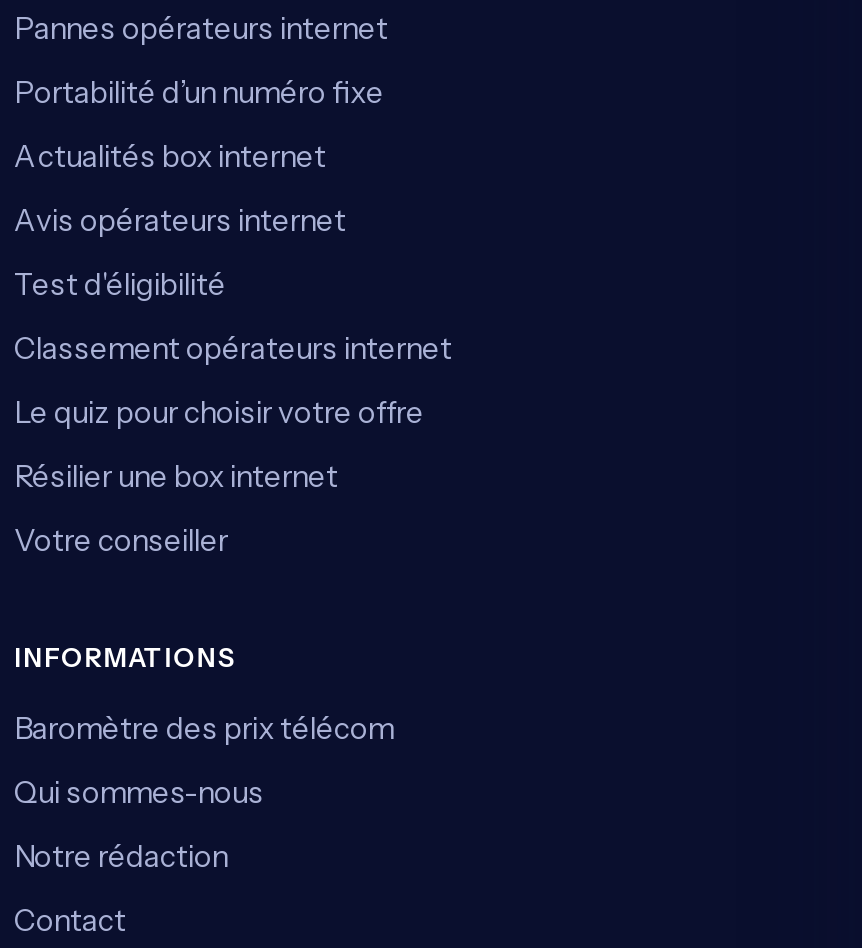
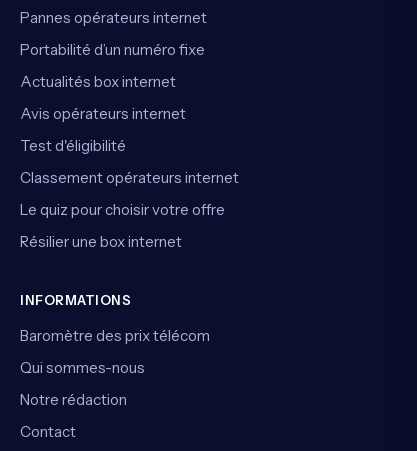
[14,521,228,559] Votre conseiller -> none

